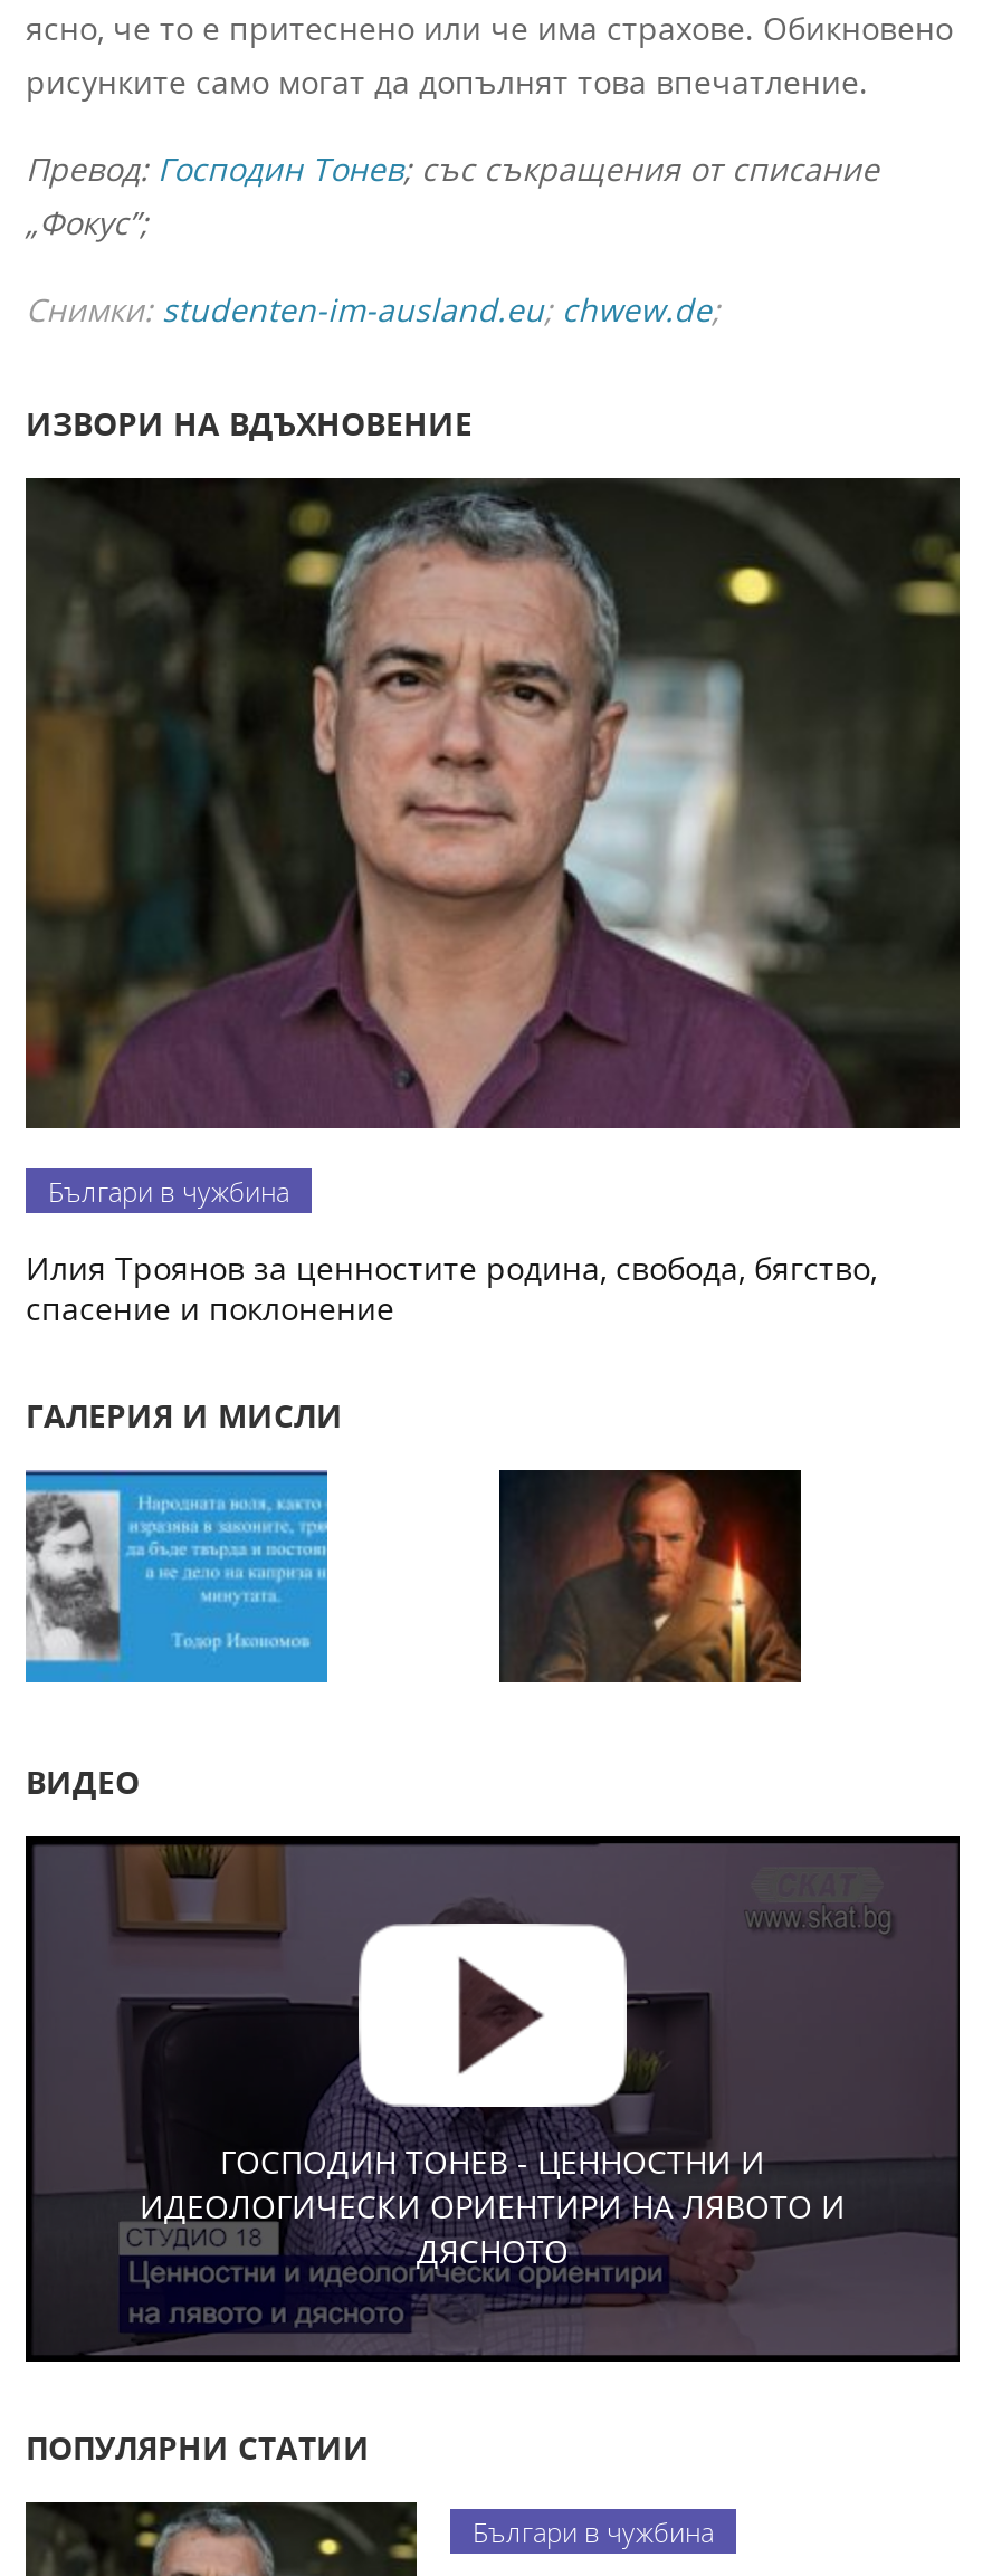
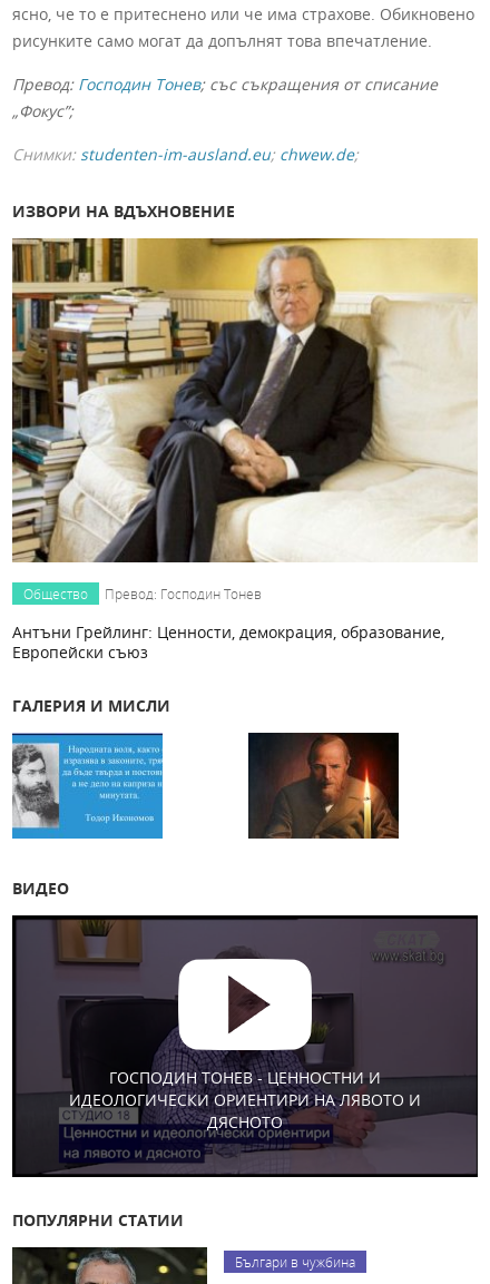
[23,476,962,1209] [image] | Българи в чужбина -> [11,237,478,603] [image] | Общество | Превод: Господин Тонев
[26,1246,877,1329] Илия Троянов за ценностите родина, свобода, бягство, | спасение и поклонение -> [12,621,444,662] Антъни Грейлинг: Ценности, демокрация, образование, | Европейски съюз

